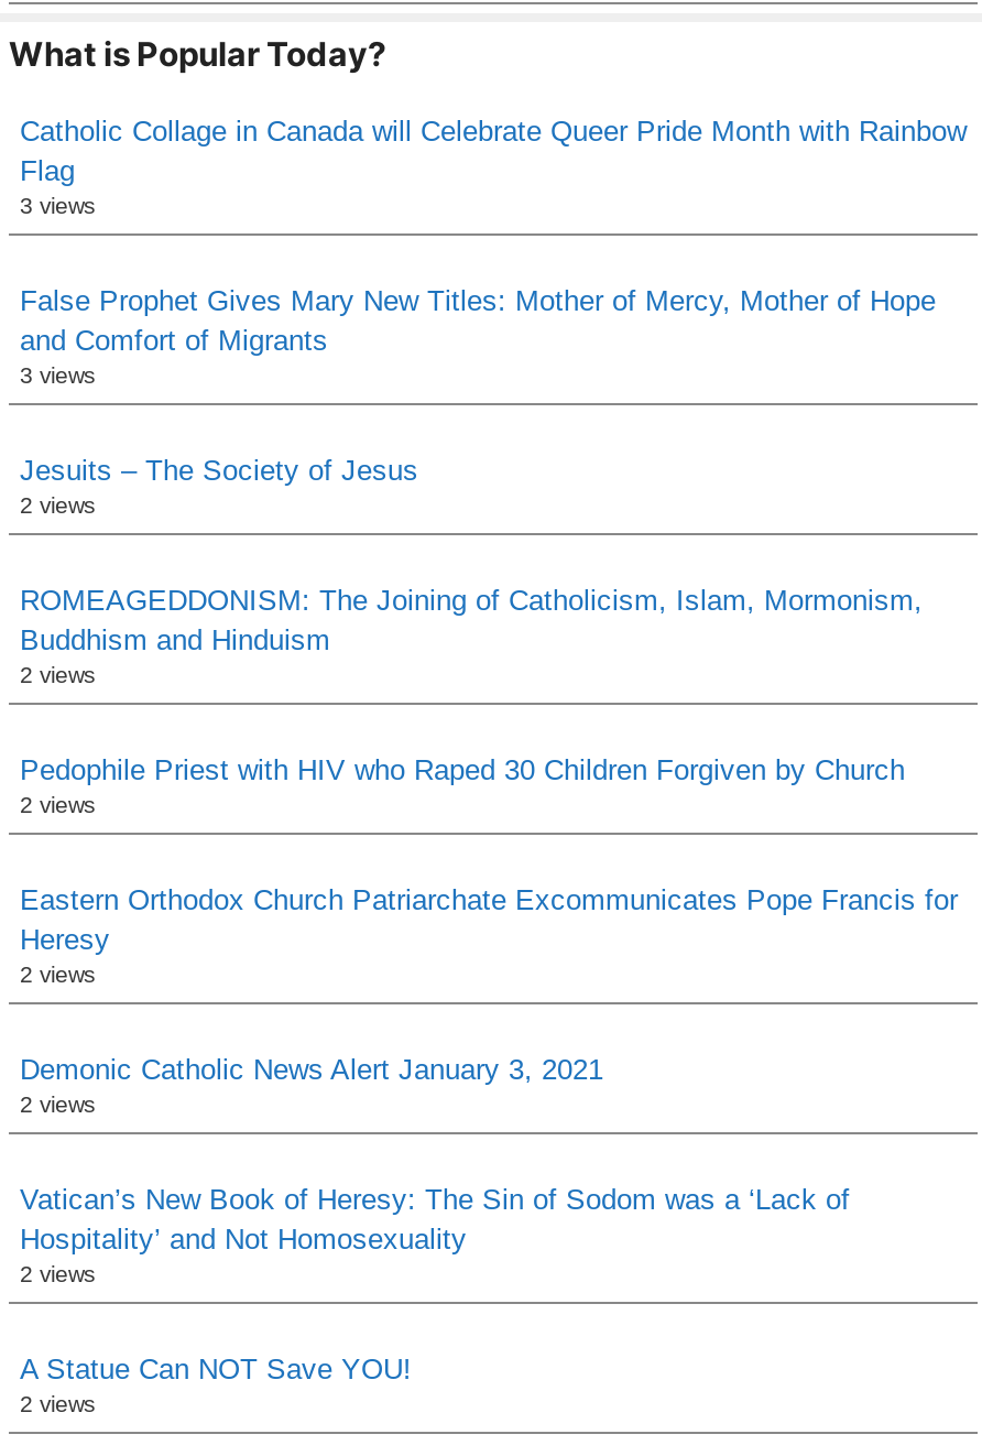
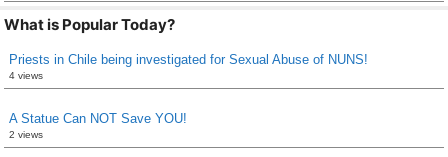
[20,113,967,1285] Catholic Collage in Canada will Celebrate Queer Pride Month with Rainbow | Flag | 3 views | False Prophet Gives Mary New Titles: Mother of Mercy, Mother of Hope | and Comfort of Migrants | 3 views | Jesuits – The Society of Jesus | 2 views | ROMEAGEDDONISM: The Joining of Catholicism, Islam, Mormonism, | Buddhism and Hinduism | 2 views | Pedophile Priest with HIV who Raped 30 Children Forgiven by Church | 2 views | Eastern Orthodox Church Patriarchate Excommunicates Pope Francis for | Heresy | 2 views | Demonic Catholic News Alert January 3, 2021 | 2 views | Vatican’s New Book of Heresy: The Sin of Sodom was a ‘Lack of | Hospitality’ and Not Homosexuality | 2 views -> [9,51,368,80] Priests in Chile being investigated for Sexual Abuse of NUNS! | 4 views

